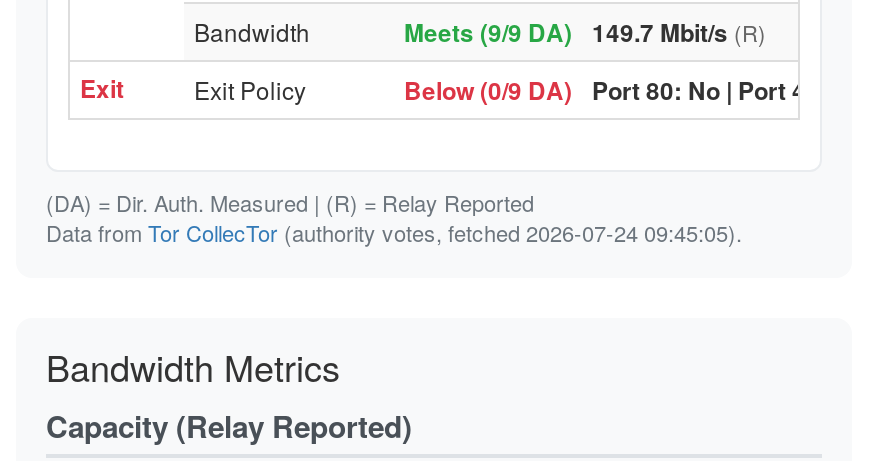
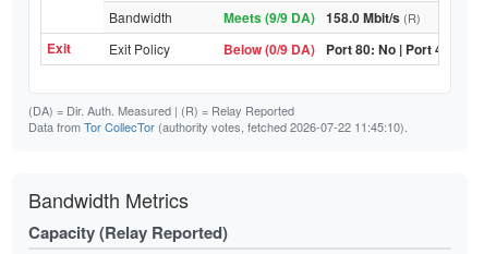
[404,15,766,51] Meets (9/9 DA) 149.7 Mbit/s (R) -> [223,8,421,28] Meets (9/9 DA) 158.0 Mbit/s (R)
[46,217,742,249] Data from Tor CollecTor (authority votes, fetched 2026-07-24 09:45:05). -> [28,118,408,136] Data from Tor CollecTor (authority votes, fetched 2026-07-22 11:45:10).

